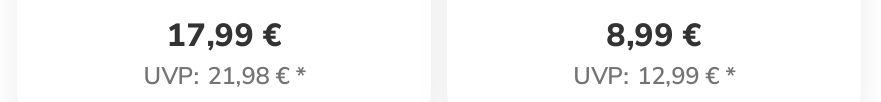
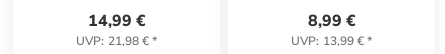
[167,14,283,58] 17,99 € -> [88,10,146,32] 14,99 €
[573,60,735,92] UVP: 12,99 €* -> [291,33,372,49] UVP: 13,99 €*

